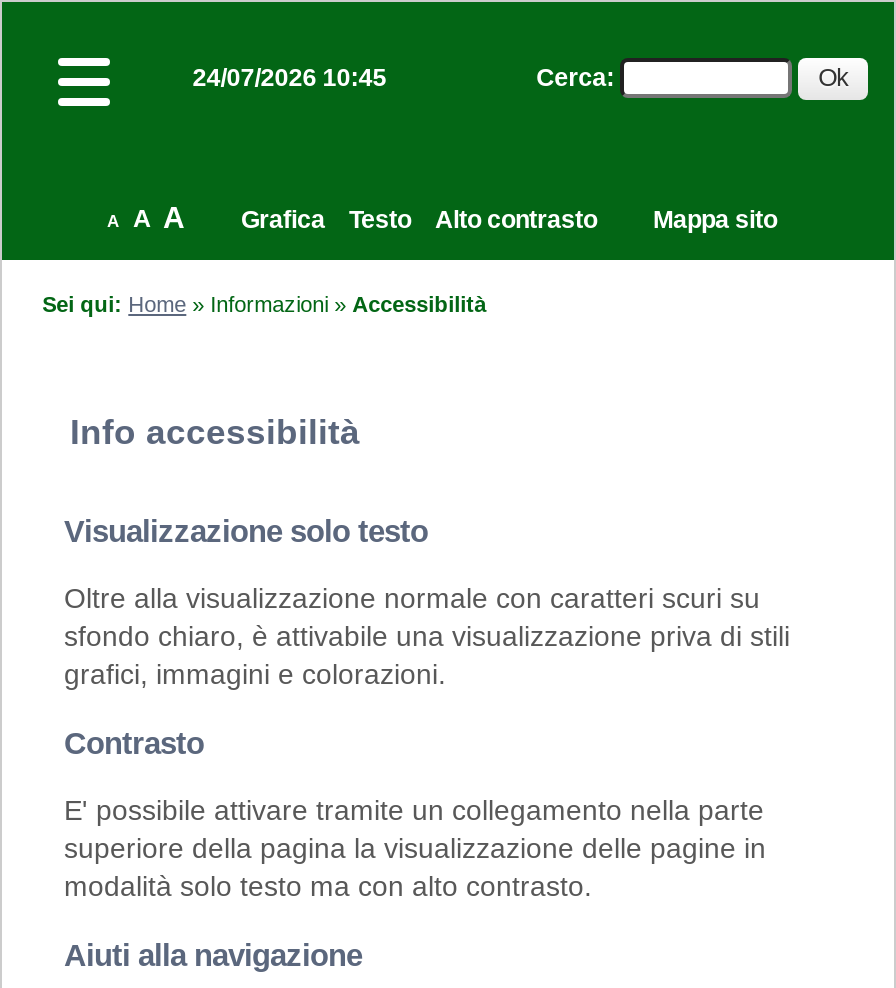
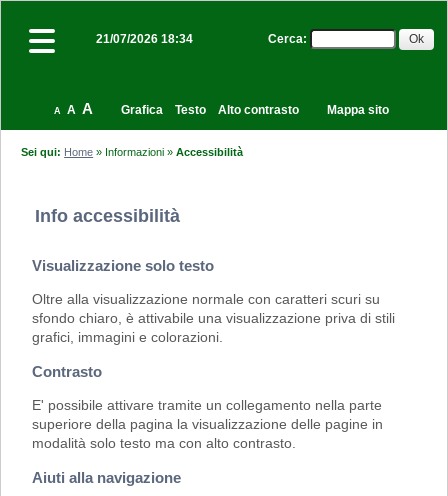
[193,64,387,92] 24/07/2026 10:45 -> [96,32,193,46] 21/07/2026 18:34

